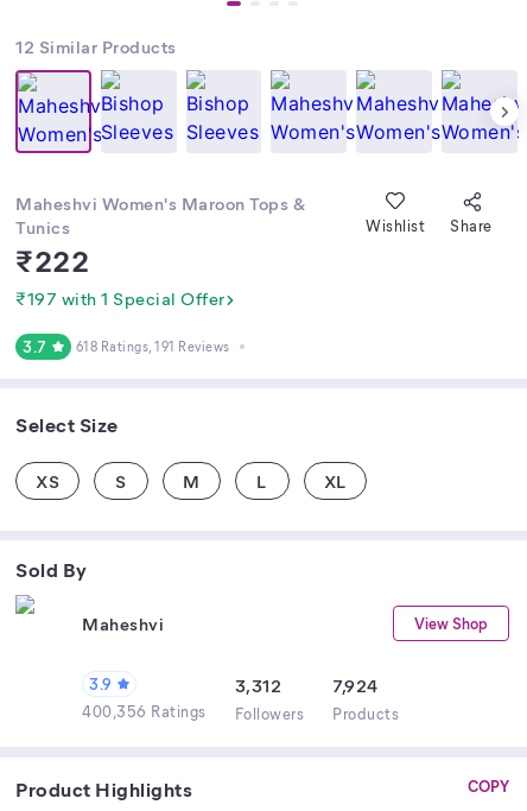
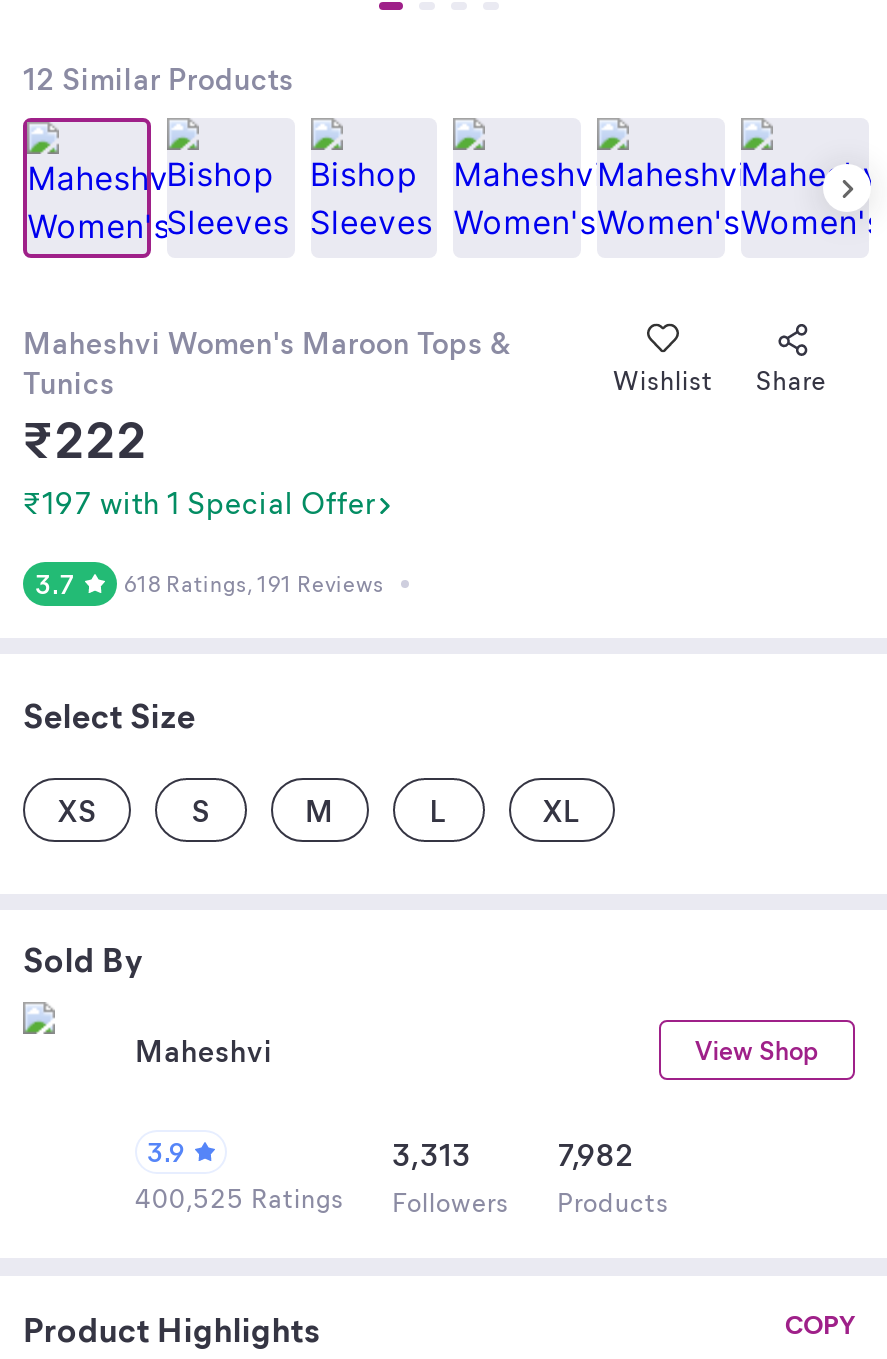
[234,673,281,697] 3,312 -> [392,1134,471,1174] 3,313
[332,673,378,697] 7,924 -> [557,1134,634,1174] 7,982
[82,701,399,723] 400,356 Ratings Followers Products -> [135,1180,669,1218] 400,525 Ratings Followers Products

